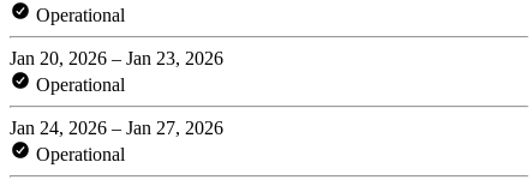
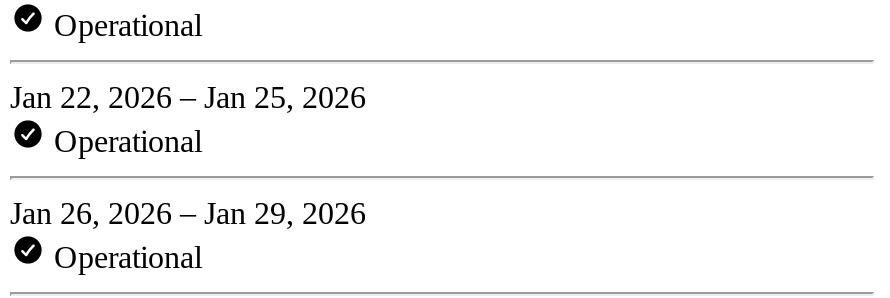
[10,48,223,68] Jan 20, 2026 – Jan 23, 2026 -> [10,80,366,114] Jan 22, 2026 – Jan 25, 2026
[10,117,223,138] Jan 24, 2026 – Jan 27, 2026 -> [10,196,366,230] Jan 26, 2026 – Jan 29, 2026

